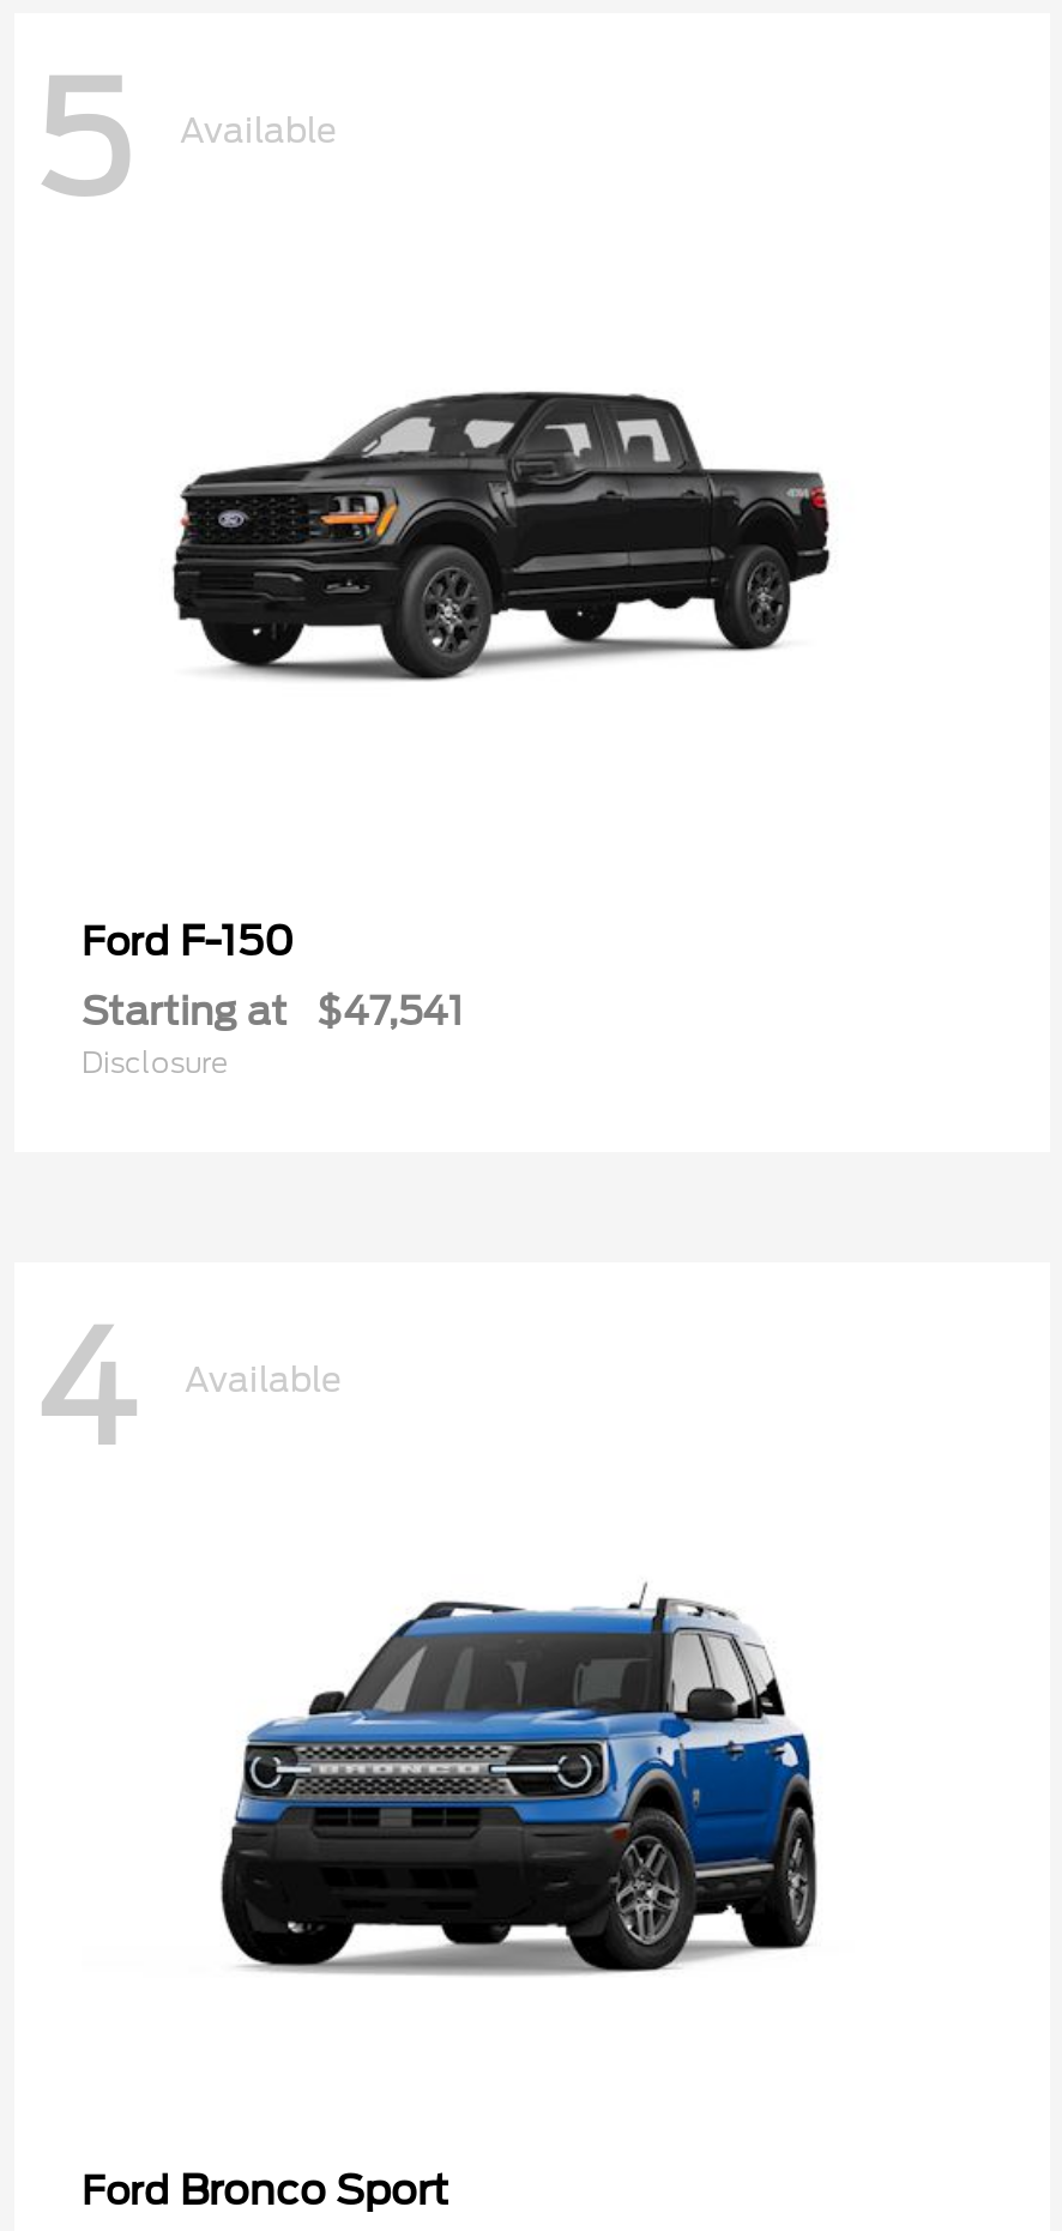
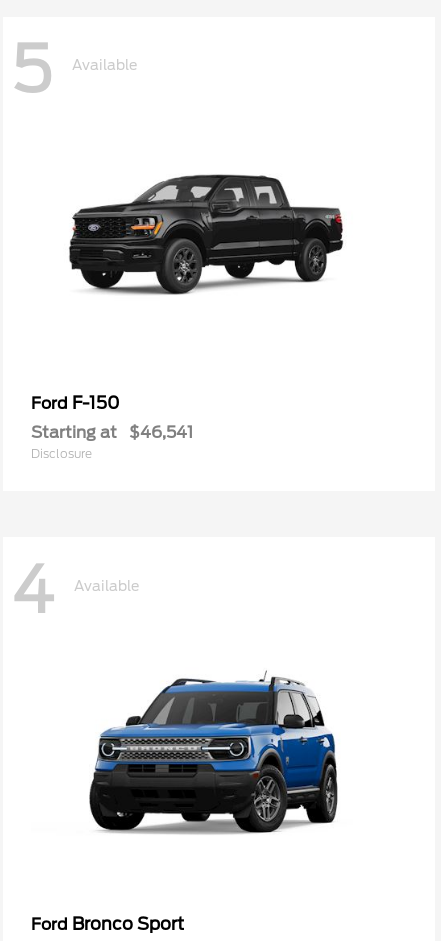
[82,990,463,1035] Starting at $47,541 -> [31,423,193,442] Starting at $46,541

